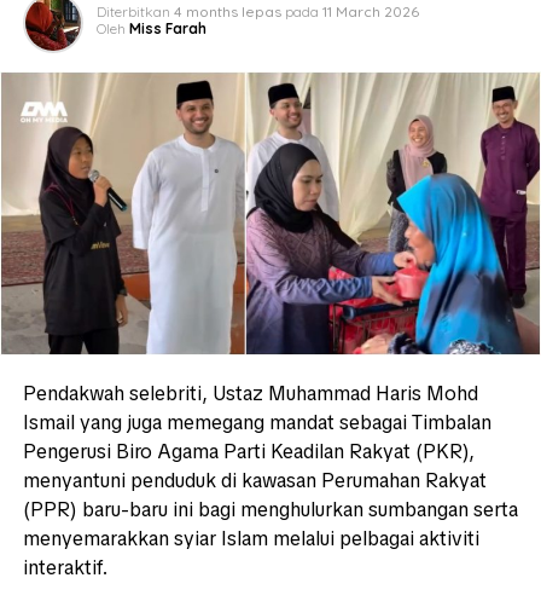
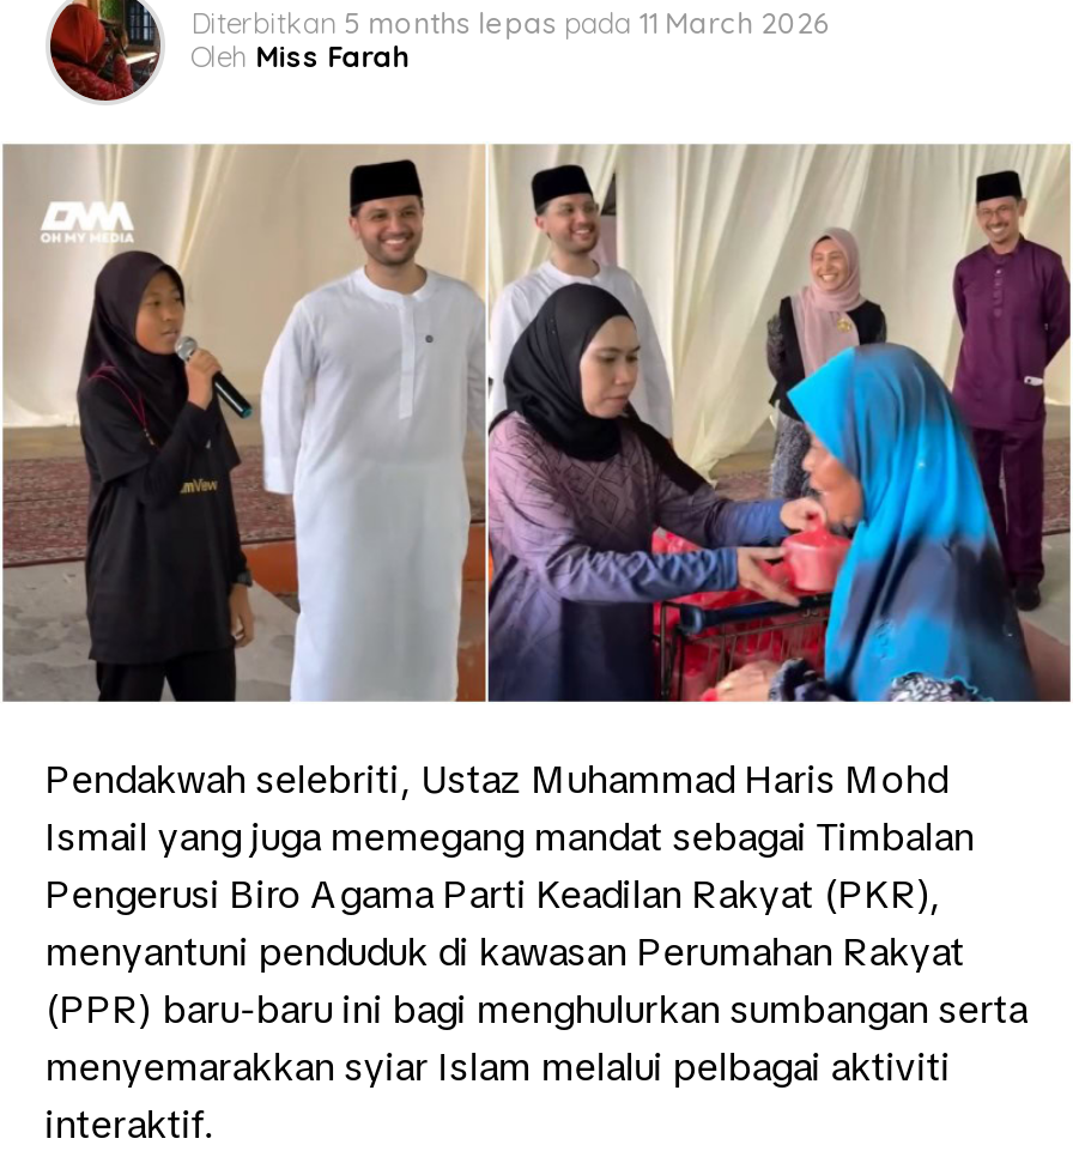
[96,2,419,21] Diterbitkan 4 months lepas pada 11 March 2026 -> [191,5,830,41] Diterbitkan 5 months lepas pada 11 March 2026

